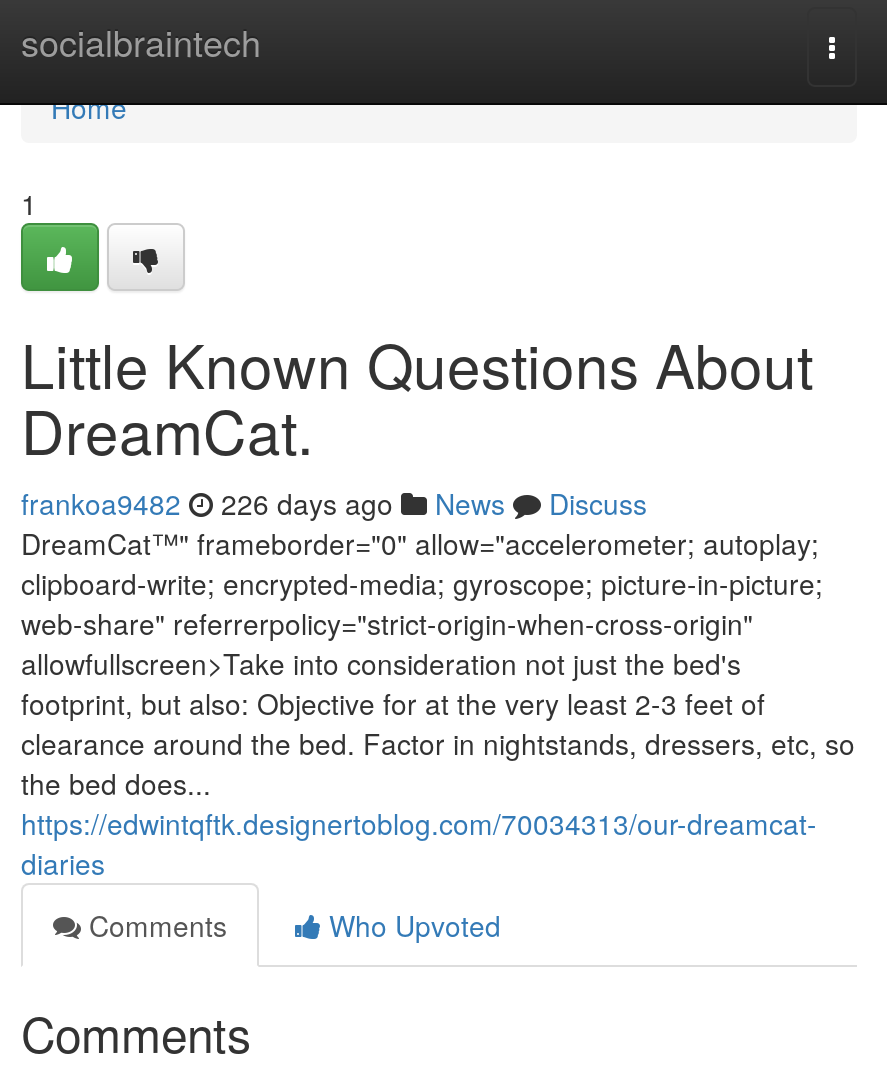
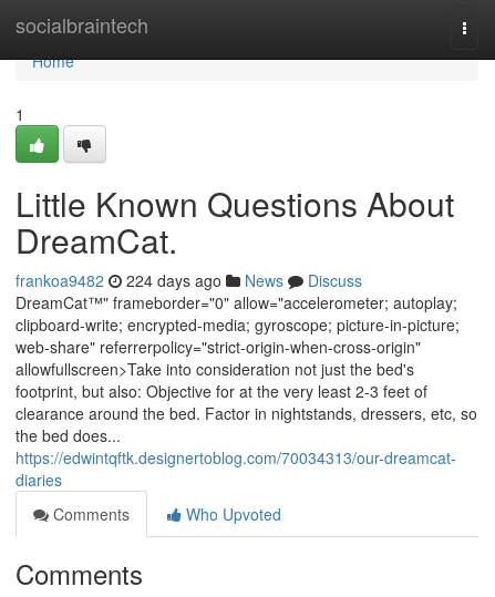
[21,483,647,523] frankoa9482 226 days ago News Discuss -> [16,269,362,291] frankoa9482 224 days ago News Discuss

